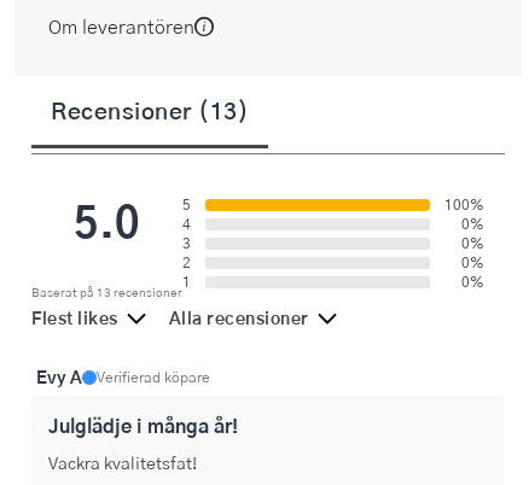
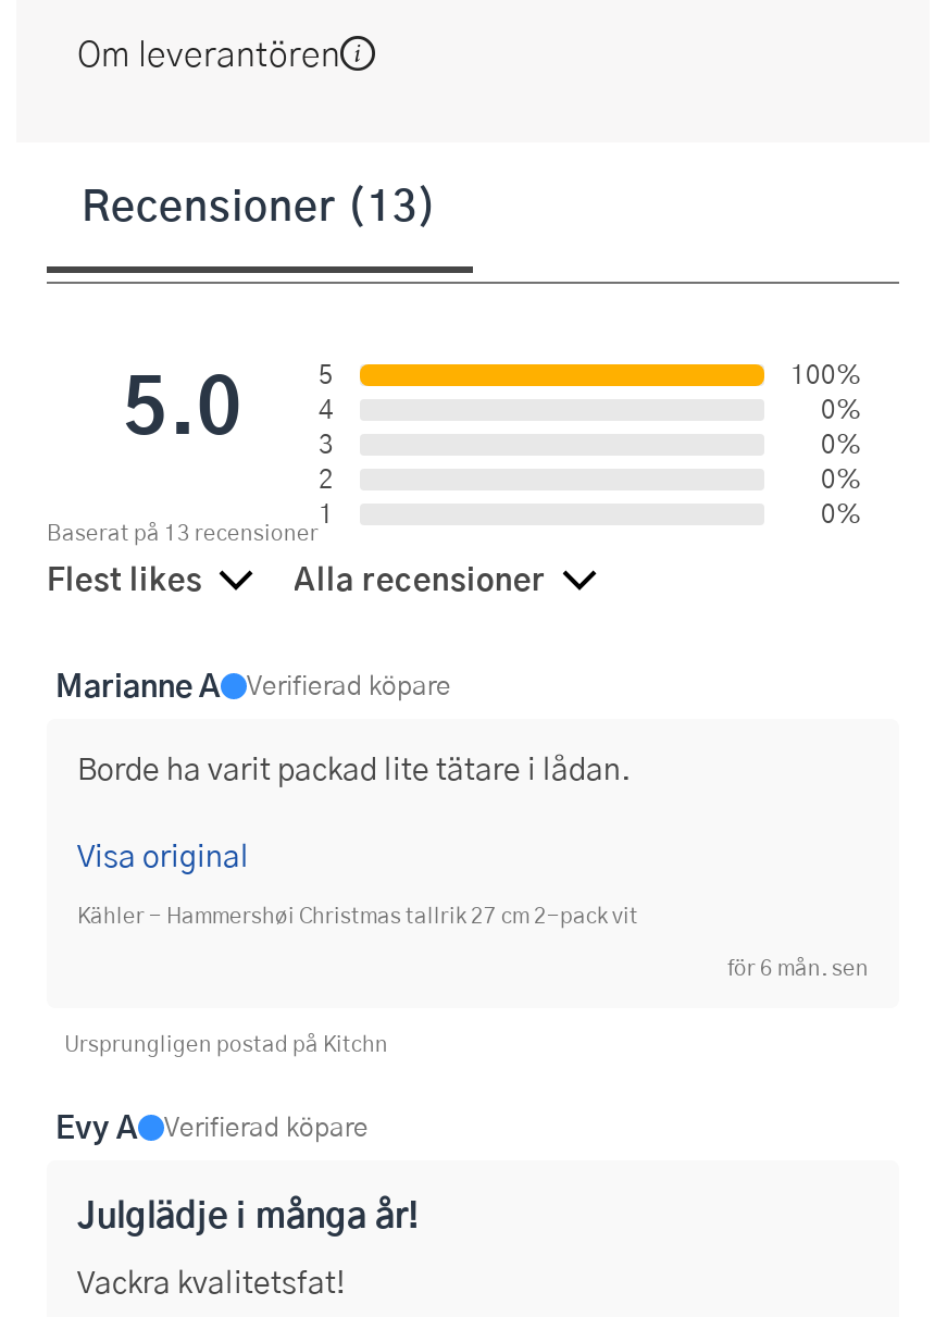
none -> [55,663,869,1059] Marianne A | Verifierad köpare | Borde ha varit packad lite tätare i lådan. | Visa original | Kähler - Hammershøi Christmas tallrik 27 cm 2-pack vit | för 6 mån. sen | Ursprungligen postad på Kitchn

